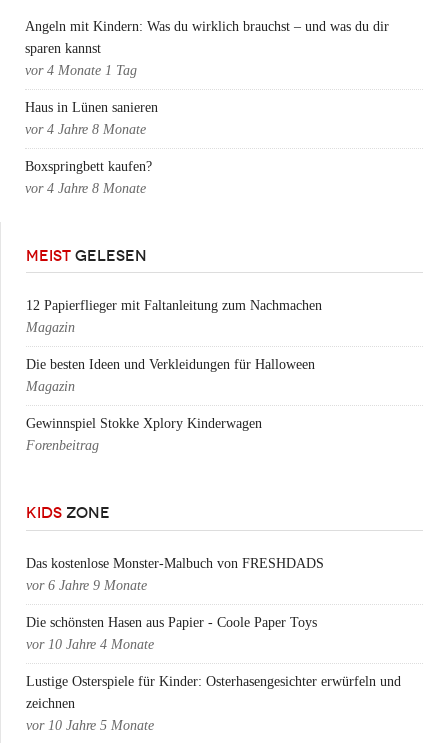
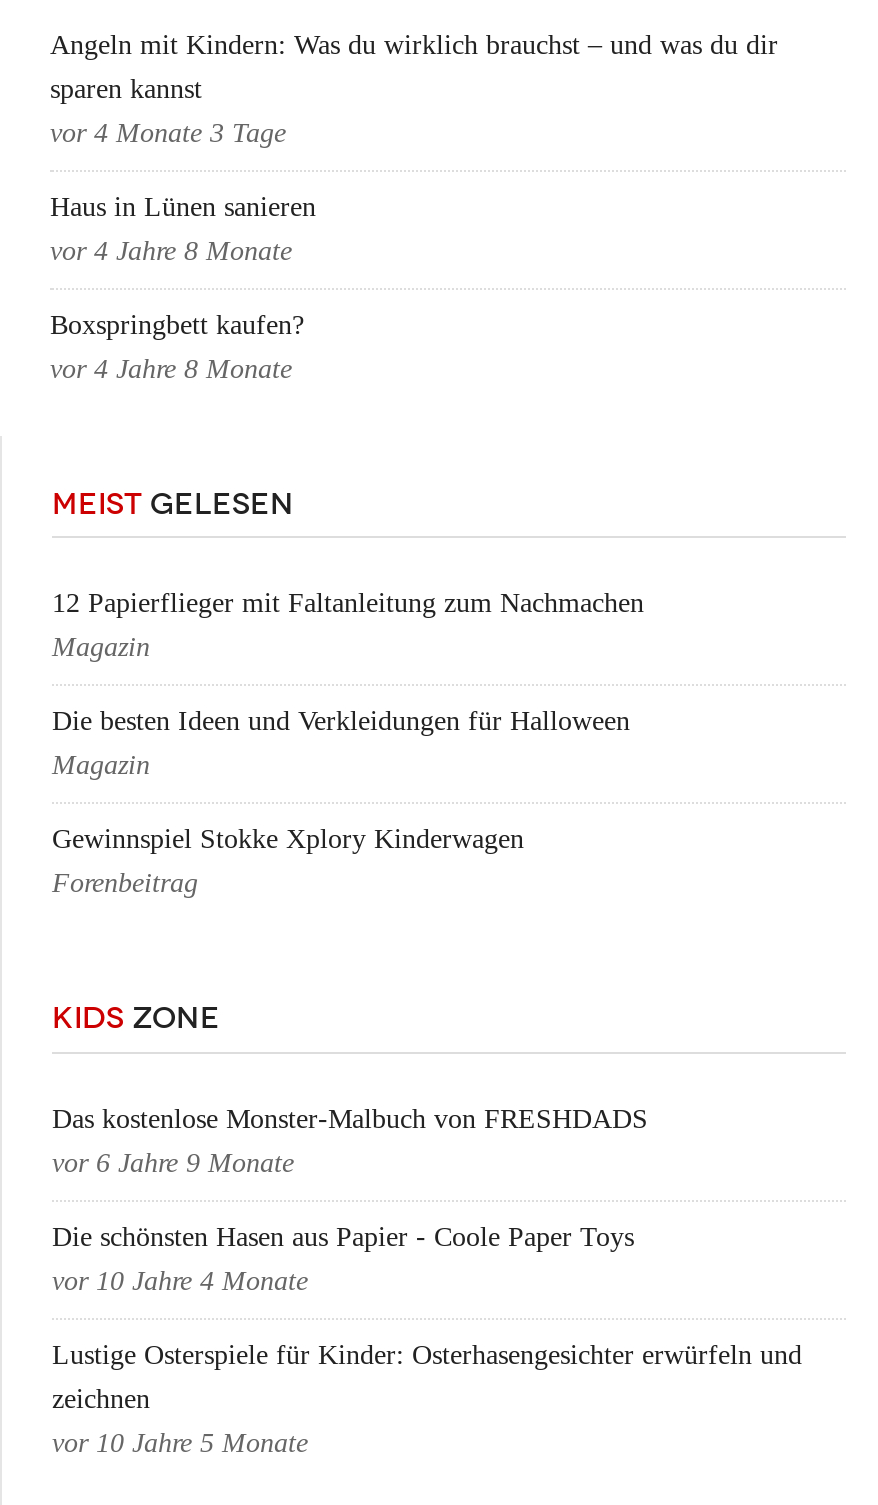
[25,63,137,78] vor 4 Monate 1 Tag -> [50,118,286,148] vor 4 Monate 3 Tage

